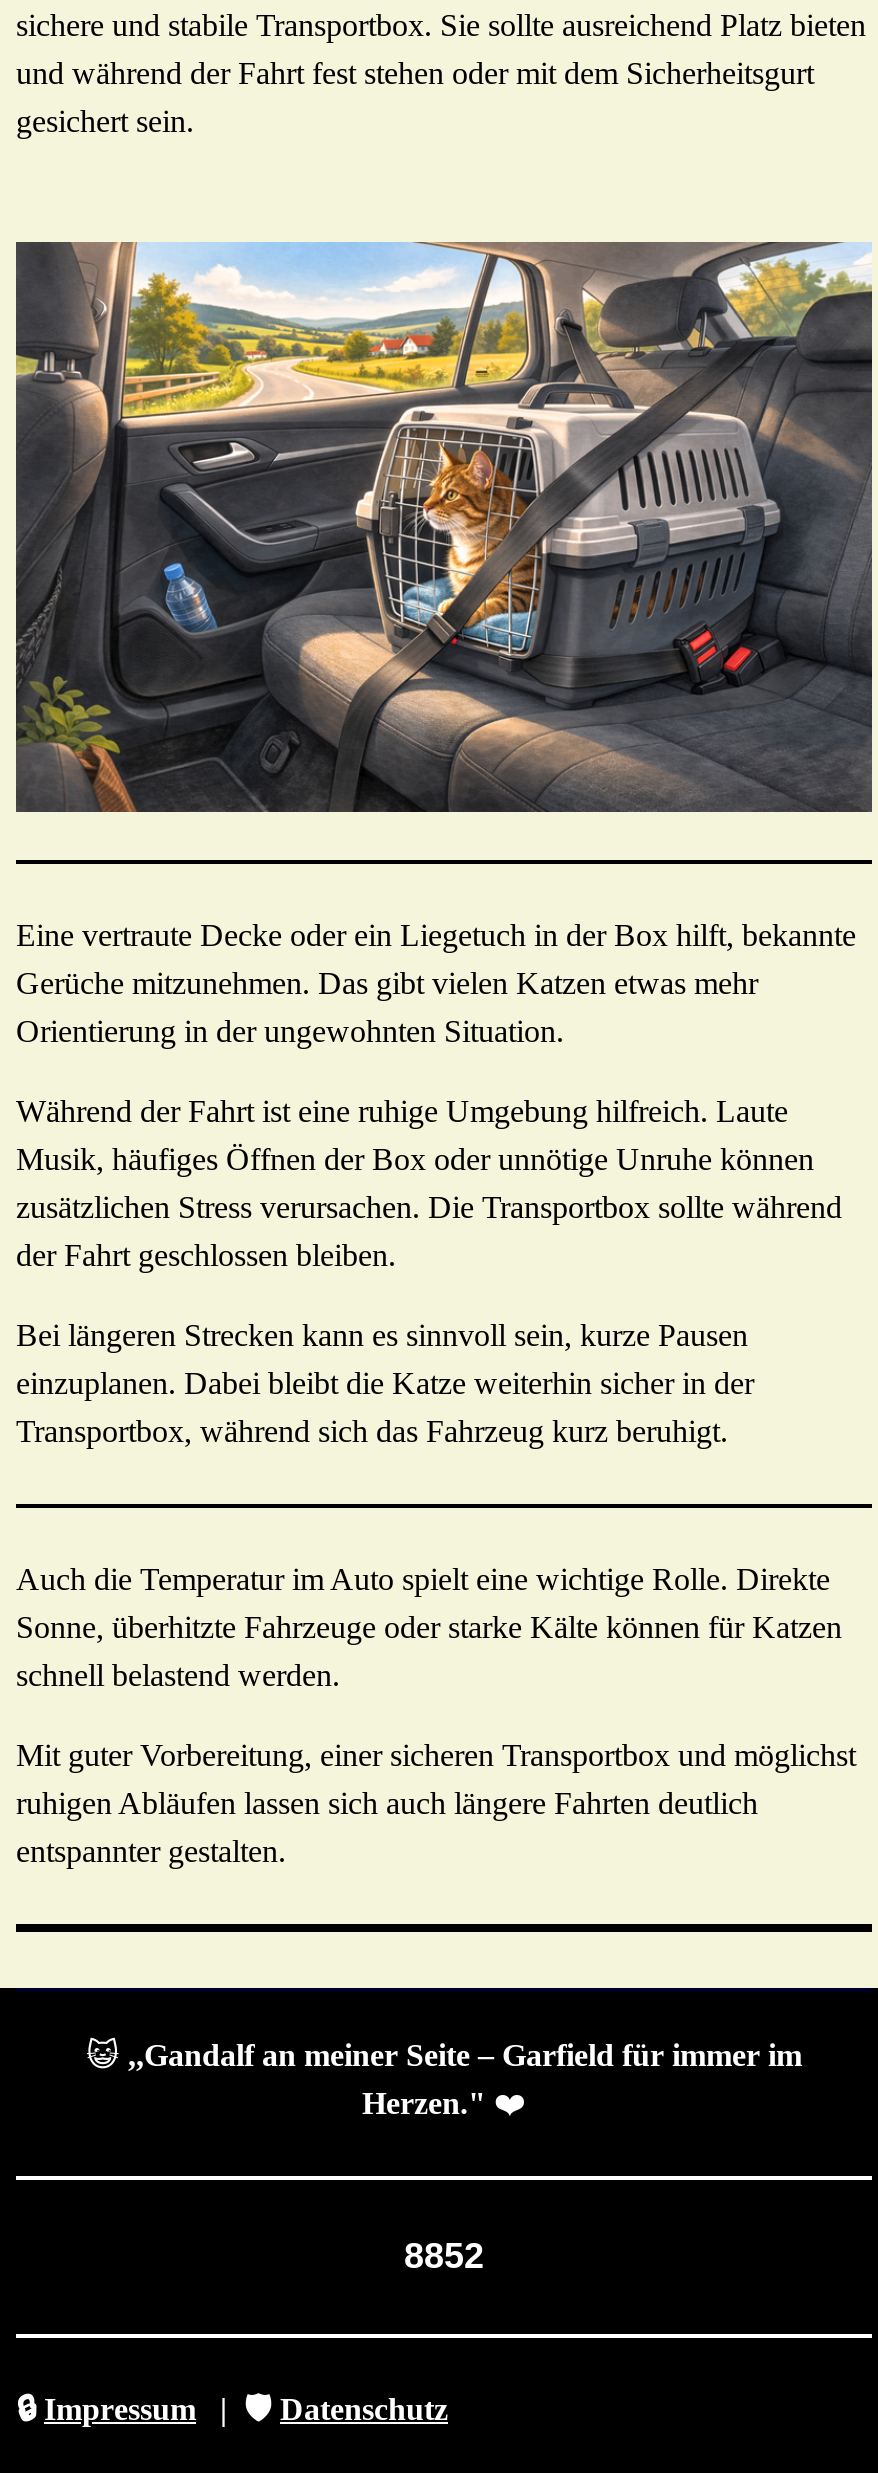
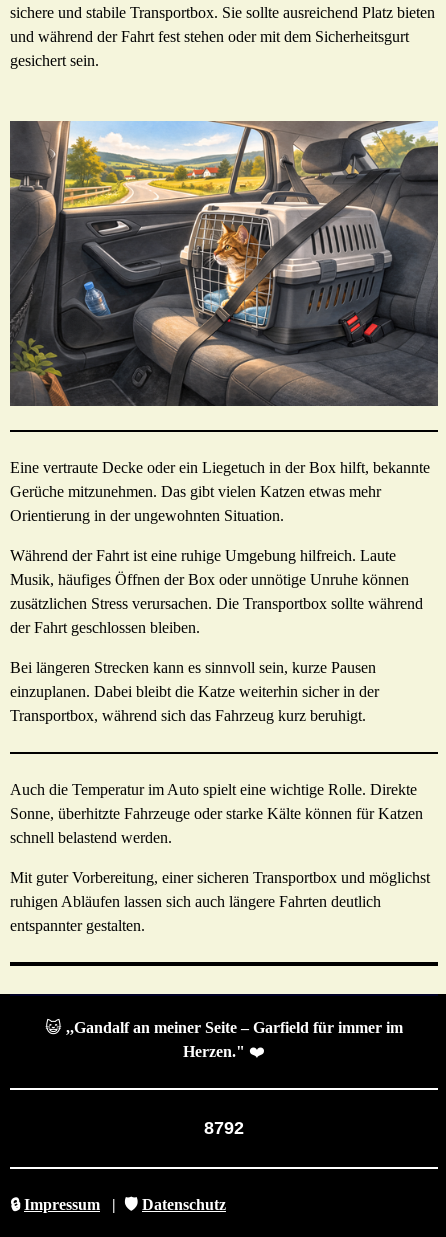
[404,2236,484,2276] 8852 -> [204,1118,244,1138] 8792

